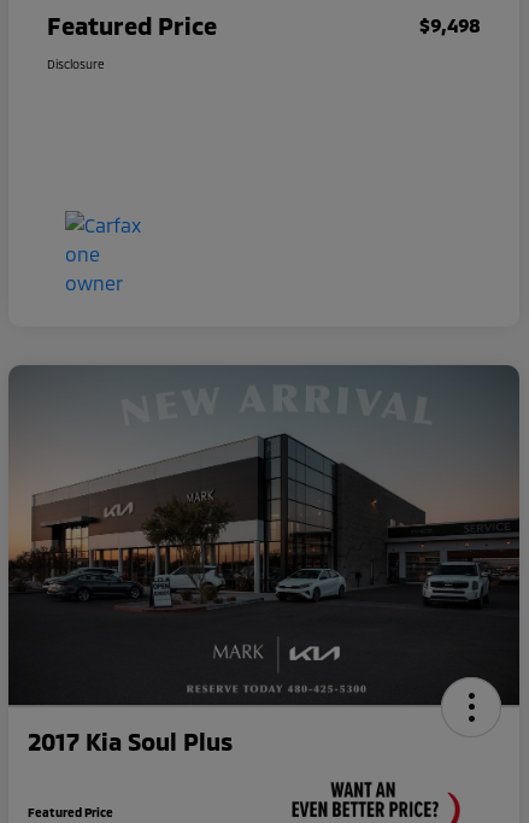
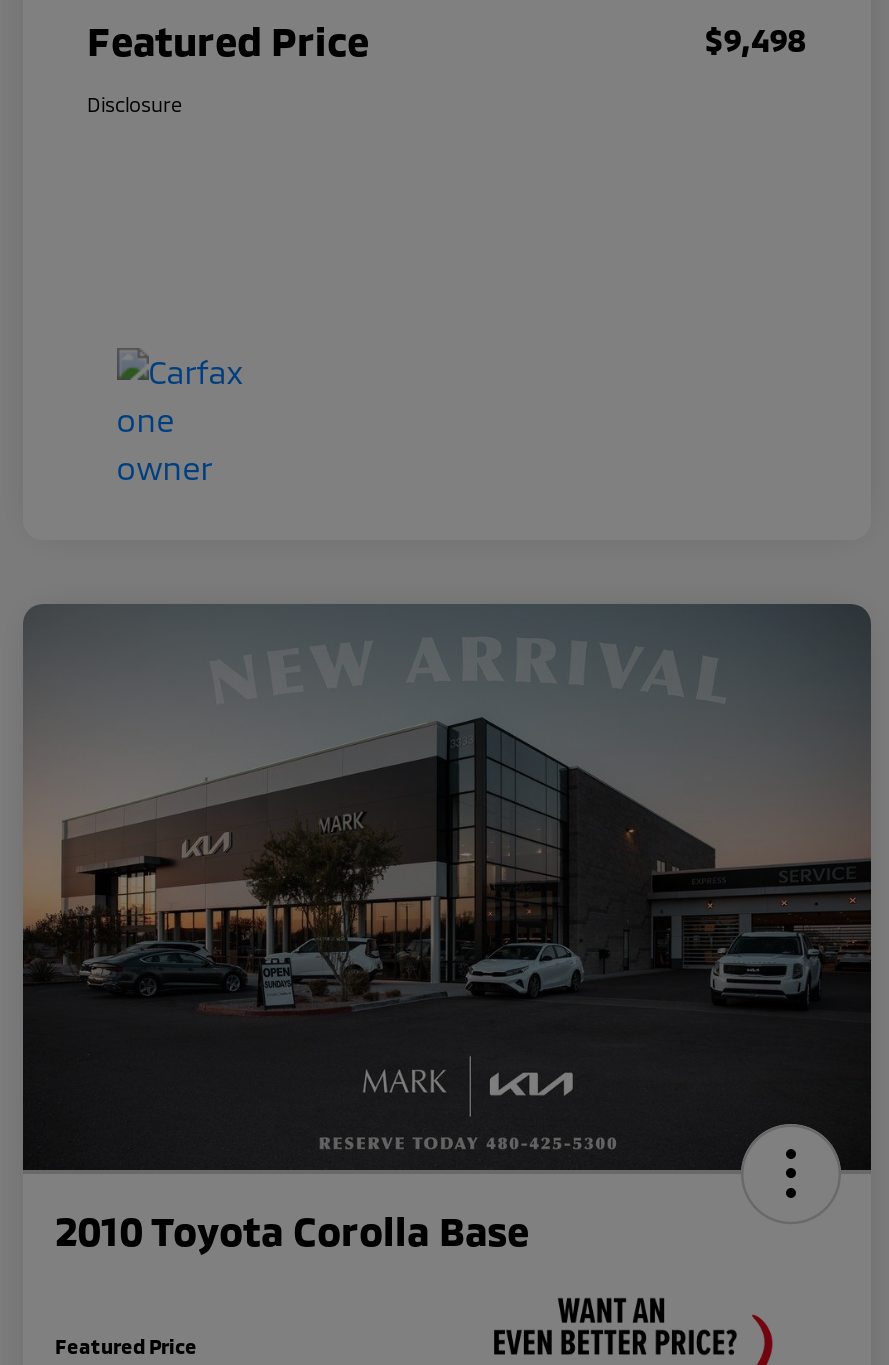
[28,727,233,756] 2017 Kia Soul Plus -> [55,1206,529,1254] 2010 Toyota Corolla Base

